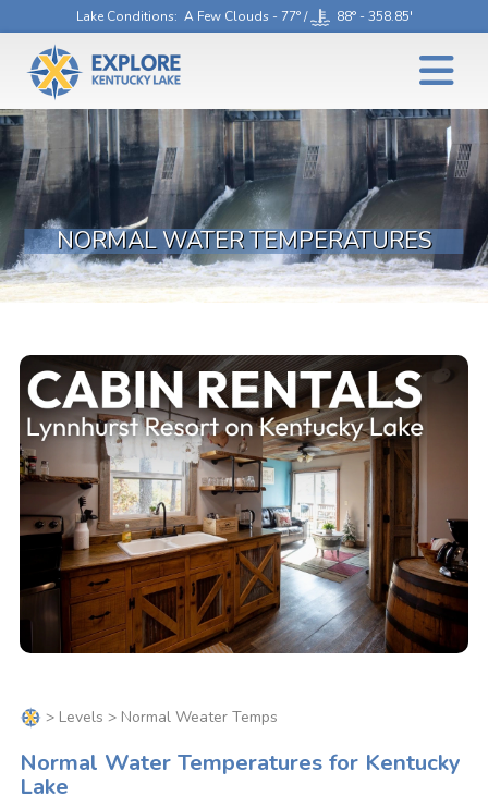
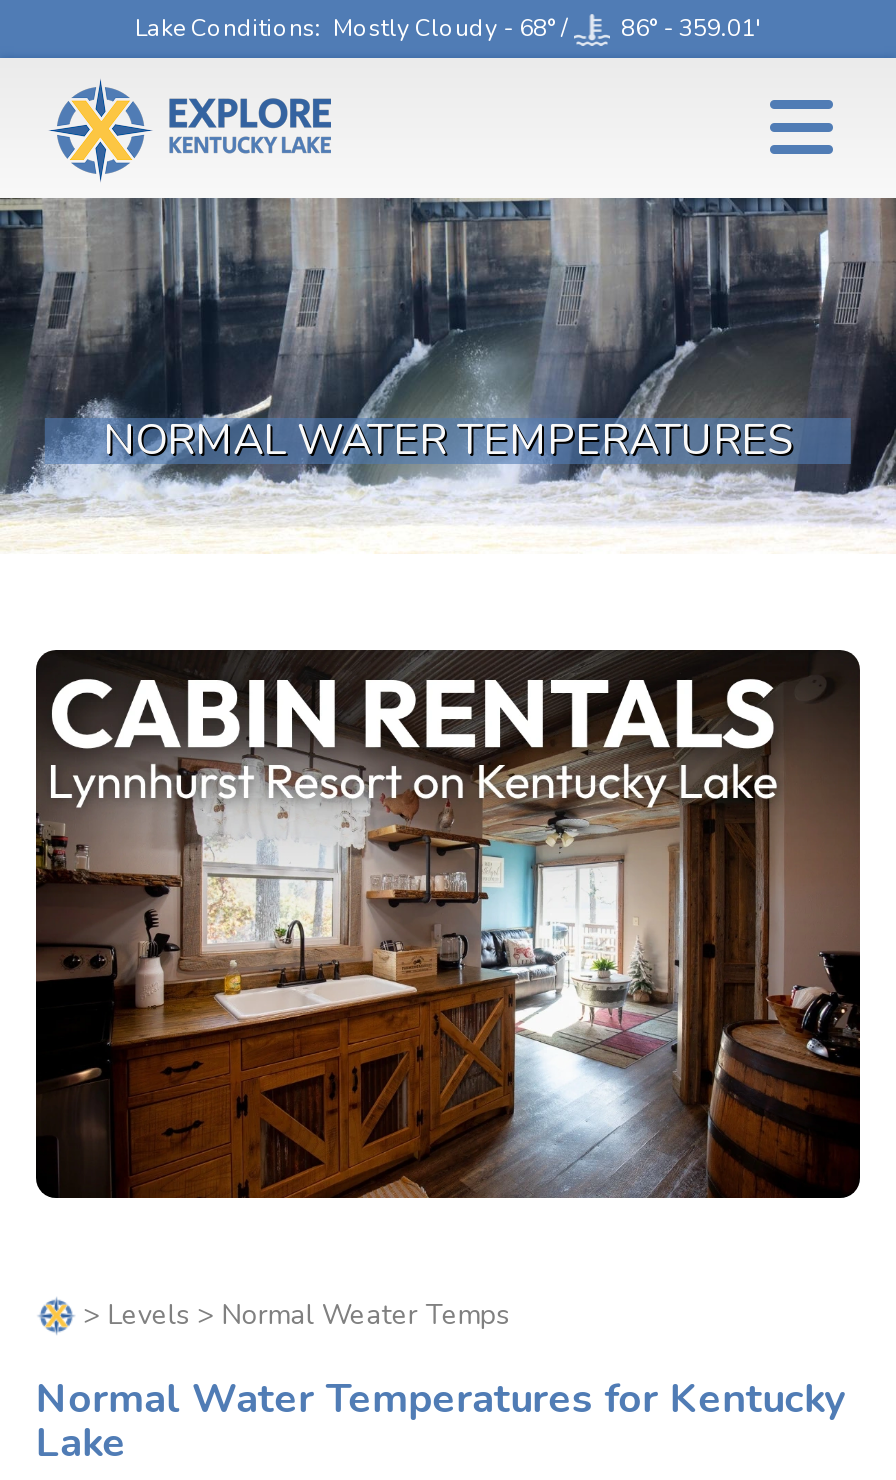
[76,8,412,25] Lake Conditions: A Few Clouds - 77° / | 88° - 358.85' -> [135,12,761,44] Lake Conditions: Mostly Cloudy - 68° / | 86° - 359.01'

